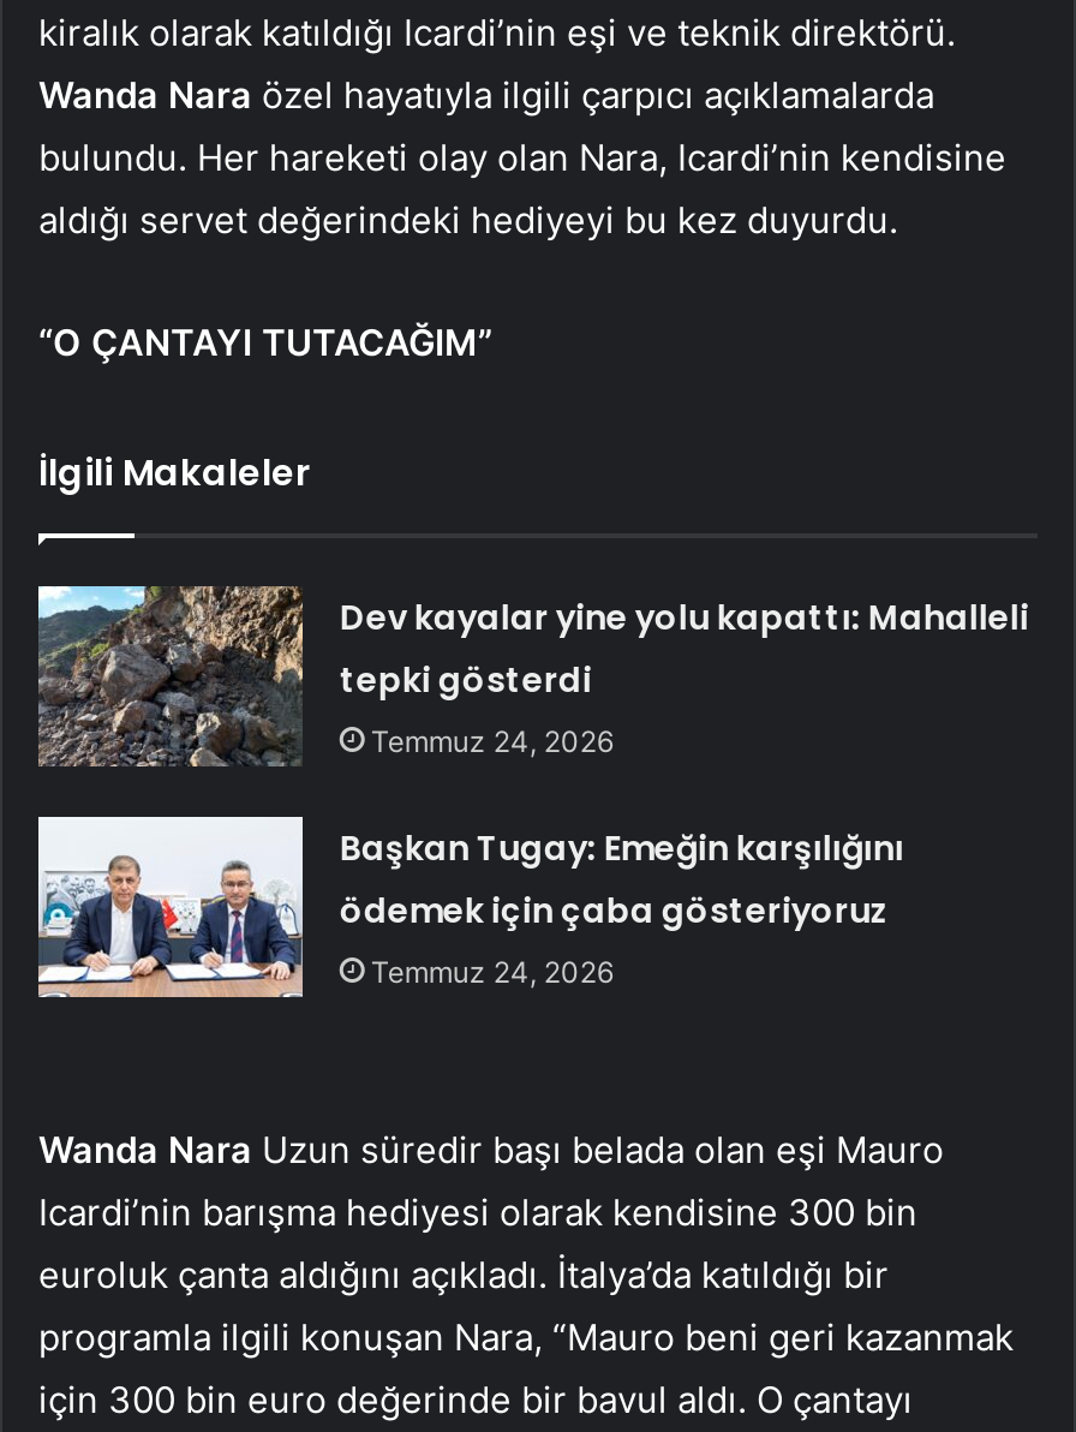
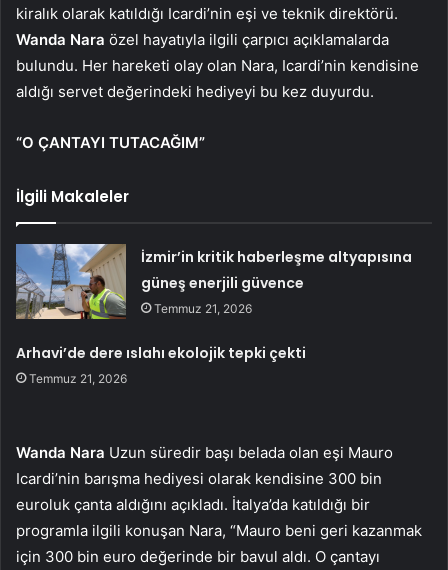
[36,584,1029,766] [image] | Dev kayalar yine yolu kapattı: Mahalleli | tepki gösterdi | Temmuz 24, 2026 -> [15,243,412,320] [image] | İzmir’in kritik haberleşme altyapısına | güneş enerjili güvence | Temmuz 21, 2026
[339,823,904,989] Başkan Tugay: Emeğin karşılığını | ödemek için çaba gösteriyoruz | Temmuz 24, 2026 -> [16,343,306,386] Arhavi’de dere ıslahı ekolojik tepki çekti | Temmuz 21, 2026

